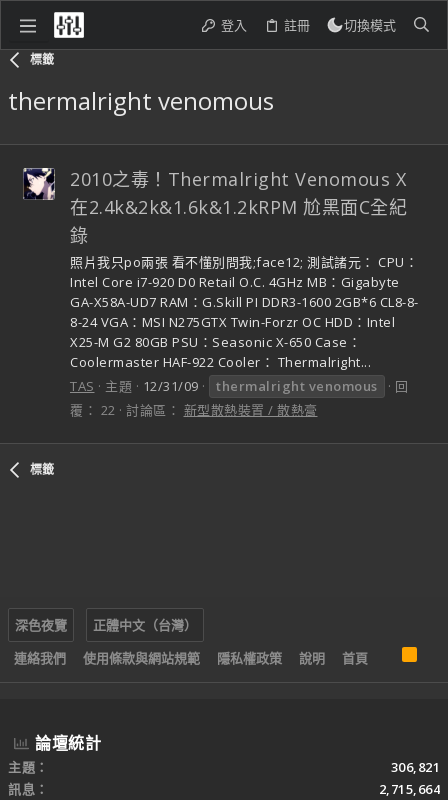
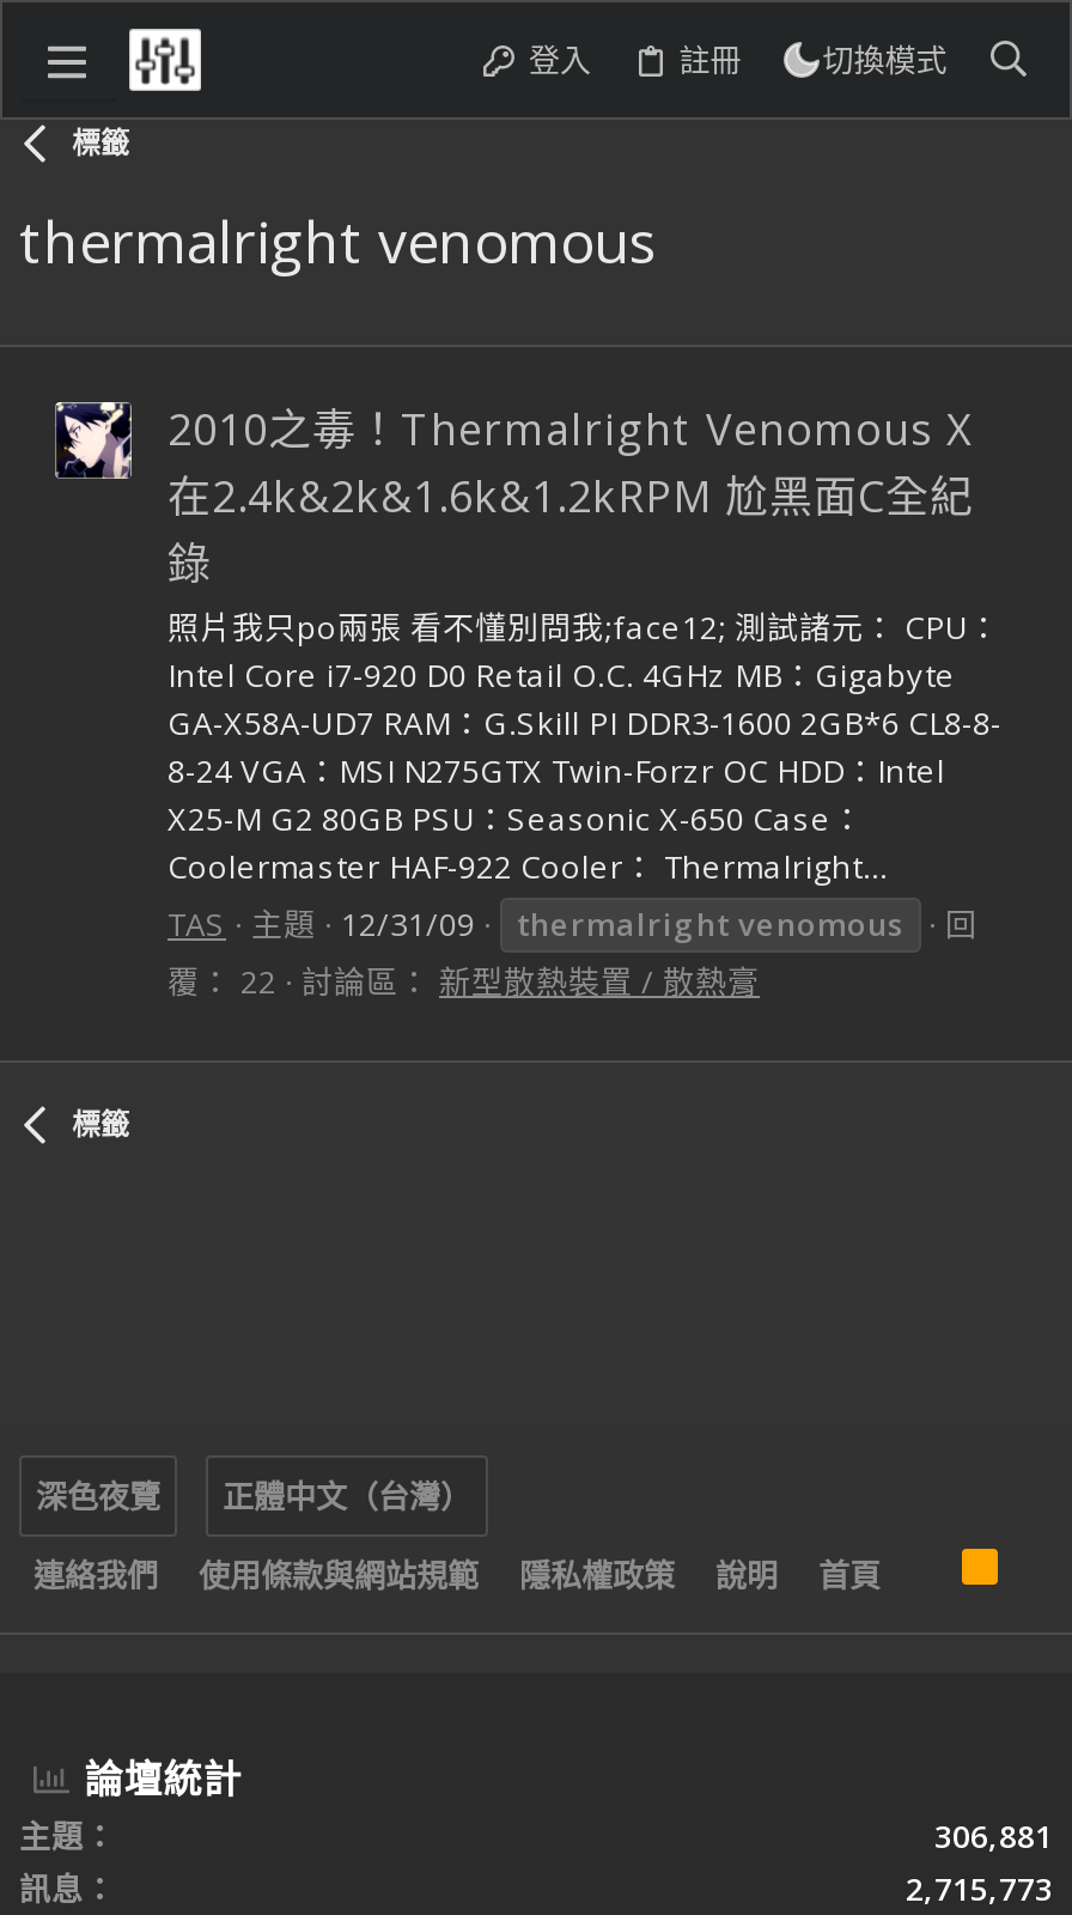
[390,757,440,775] 306,821 -> [934,1813,1053,1856] 306,881
[378,779,440,797] 2,715,664 -> [906,1866,1053,1909] 2,715,773

